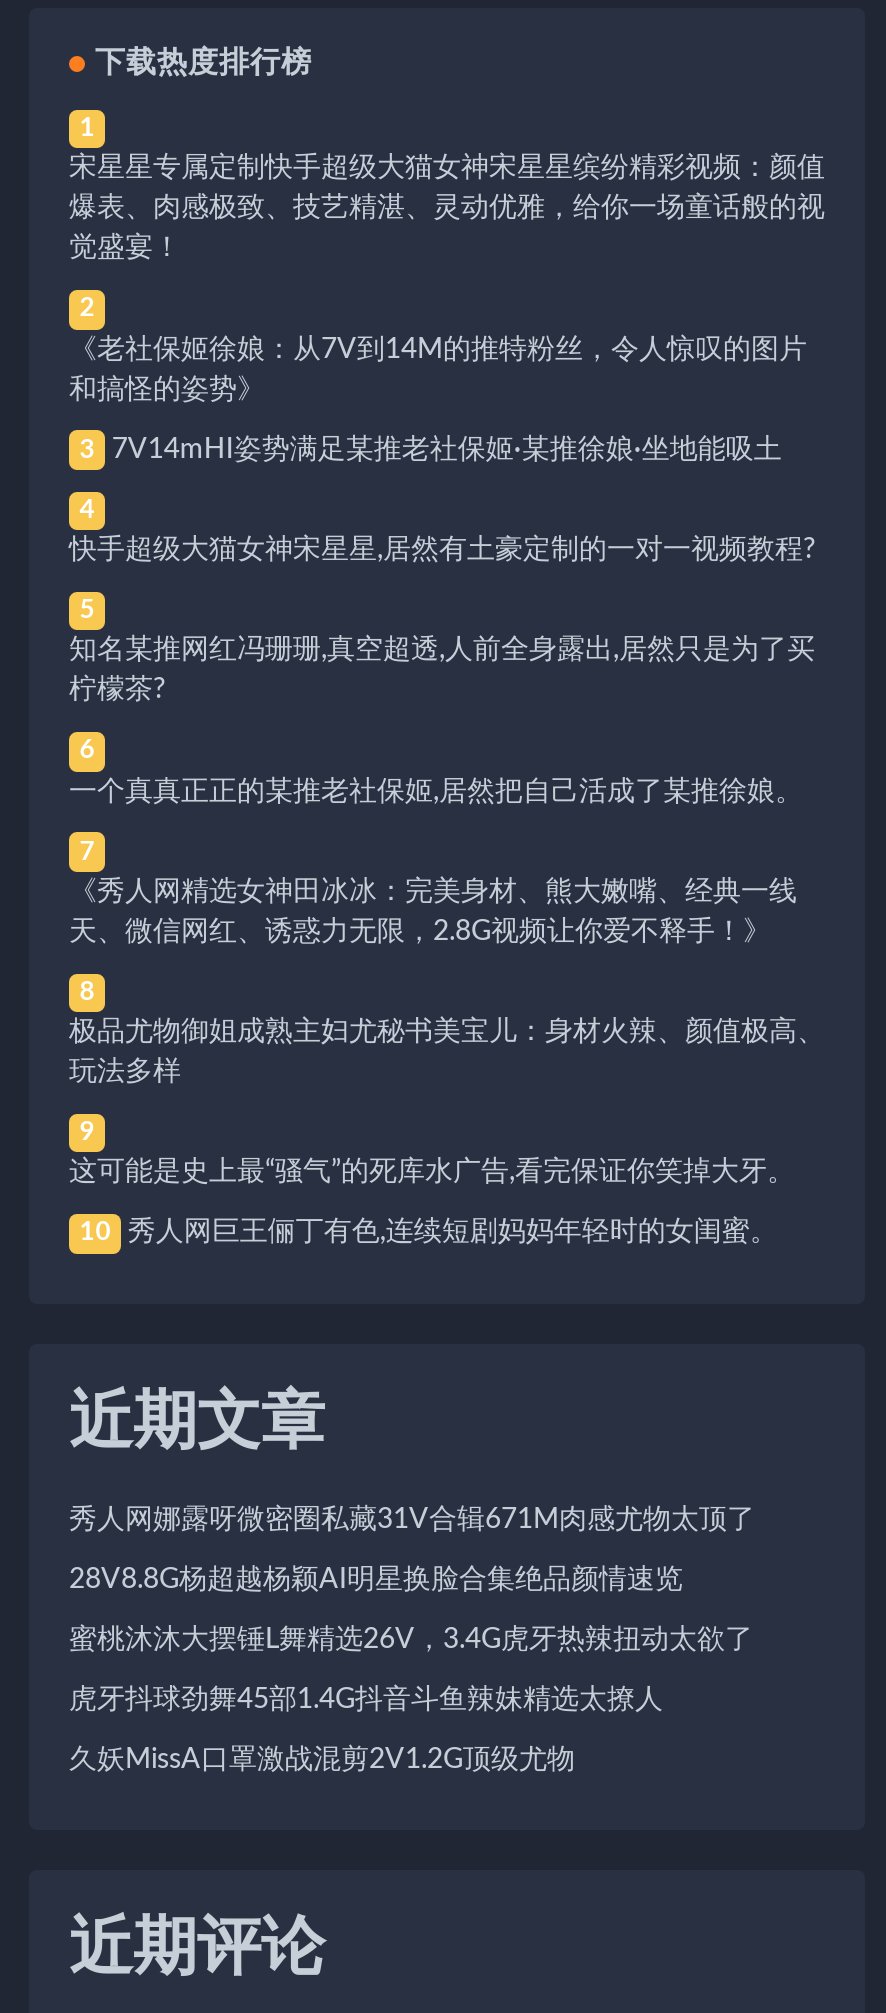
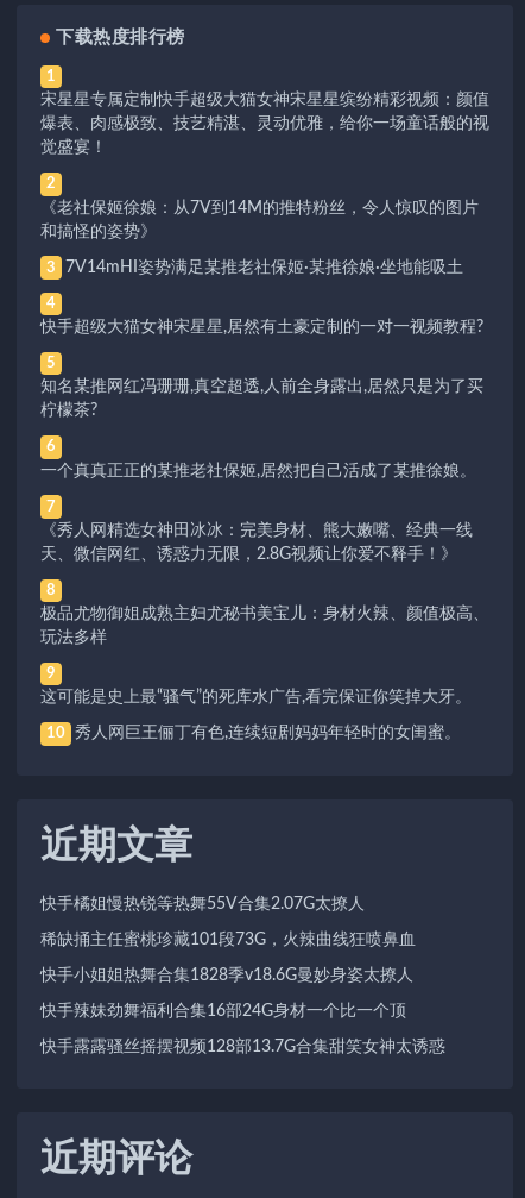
[69,1505,755,1533] 秀人网娜露呀微密圈私藏31V合辑671M肉感尤物太顶了 -> [40,895,365,912] 快手橘姐慢热锐等热舞55V合集2.07G太撩人
[69,1565,683,1593] 28V8.8G杨超越杨颖AI明星换脸合集绝品颜情速览 -> [40,931,416,948] 稀缺捅主任蜜桃珍藏101段73G，火辣曲线狂喷鼻血
[69,1625,753,1653] 蜜桃沐沐大摆锤L舞精选26V，3.4G虎牙热辣扭动太欲了 -> [40,967,413,983] 快手小姐姐热舞合集1828季v18.6G曼妙身姿太撩人
[69,1685,663,1713] 虎牙抖球劲舞45部1.4G抖音斗鱼辣妹精选太撩人 -> [40,1002,406,1019] 快手辣妹劲舞福利合集16部24G身材一个比一个顶
[69,1745,575,1773] 久妖MissA口罩激战混剪2V1.2G顶级尤物 -> [40,1038,445,1055] 快手露露骚丝摇摆视频128部13.7G合集甜笑女神太诱惑

